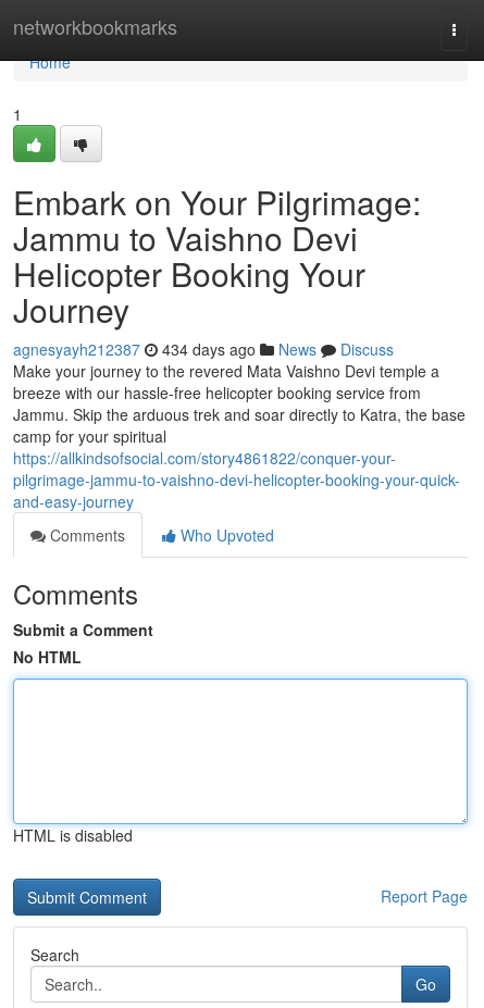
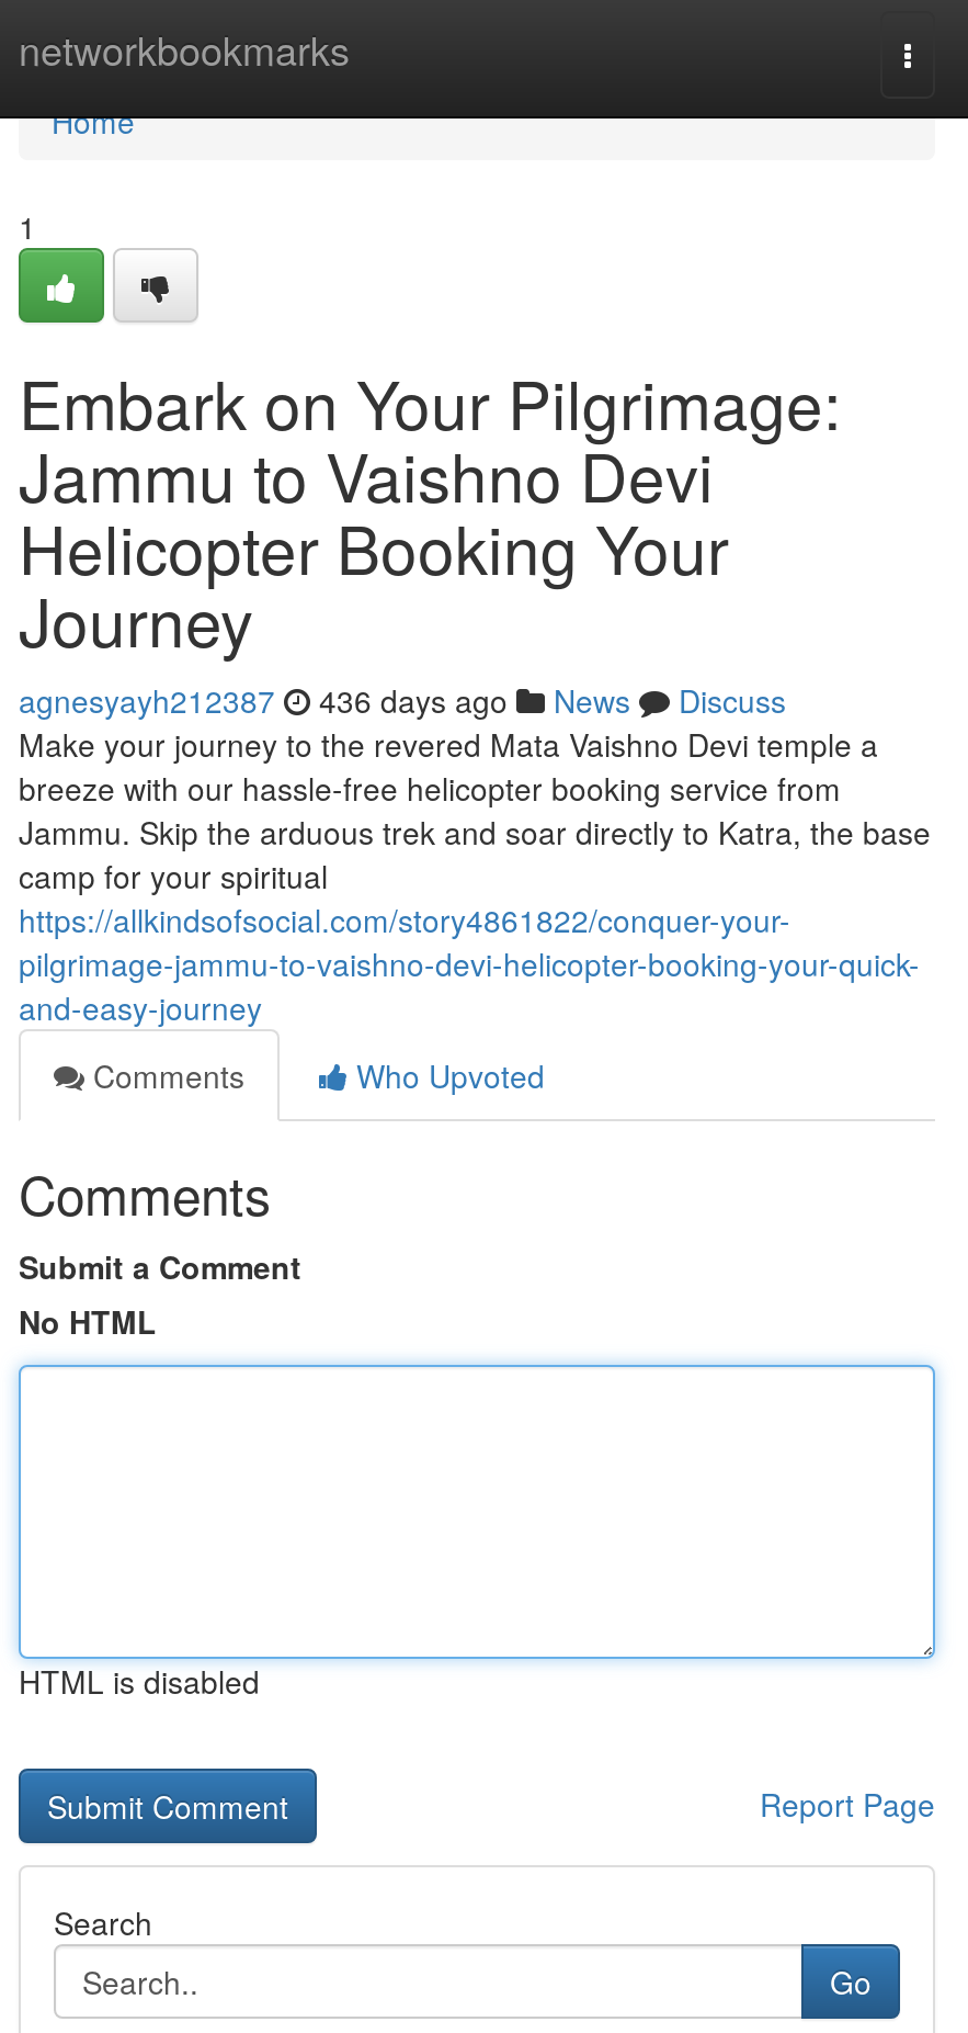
[13,338,394,360] agnesyayh212387 434 days ago News Discuss -> [19,678,786,722] agnesyayh212387 436 days ago News Discuss

